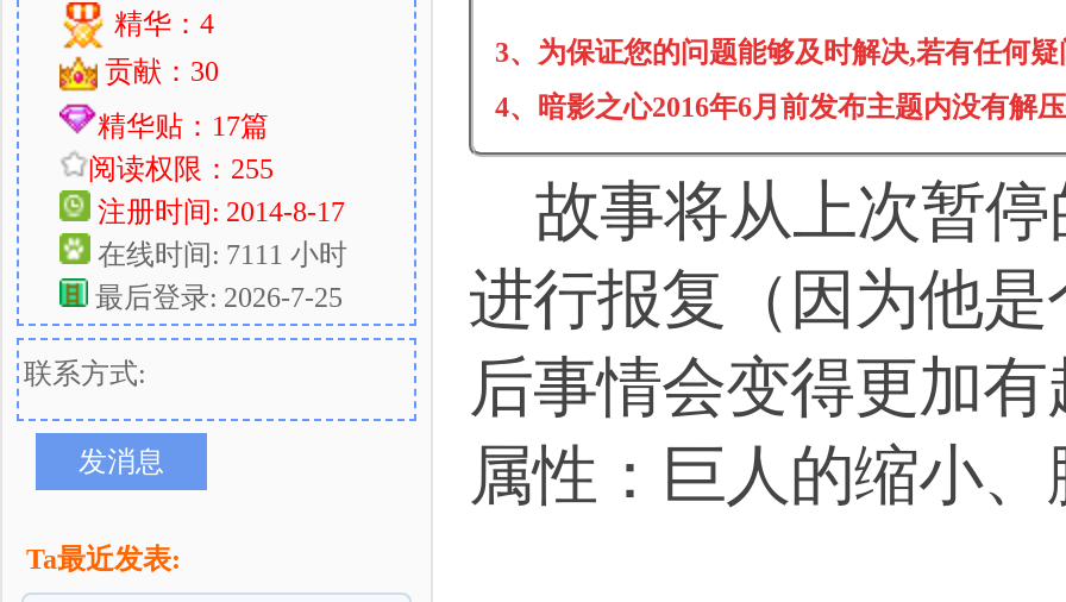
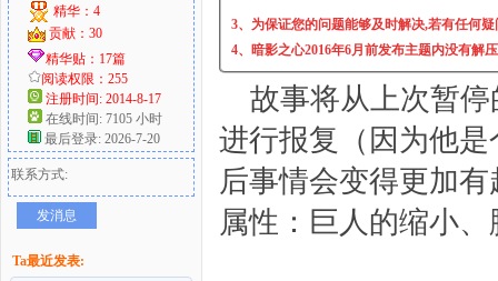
[90,237,347,271] 在线时间: 7111 小时 -> [42,111,162,126] 在线时间: 7105 小时
[88,280,343,314] 最后登录: 2026-7-25 -> [41,131,160,146] 最后登录: 2026-7-20

